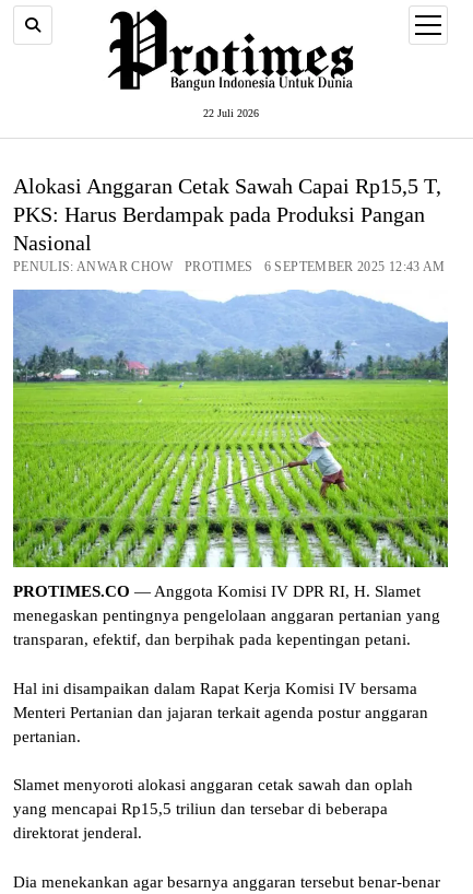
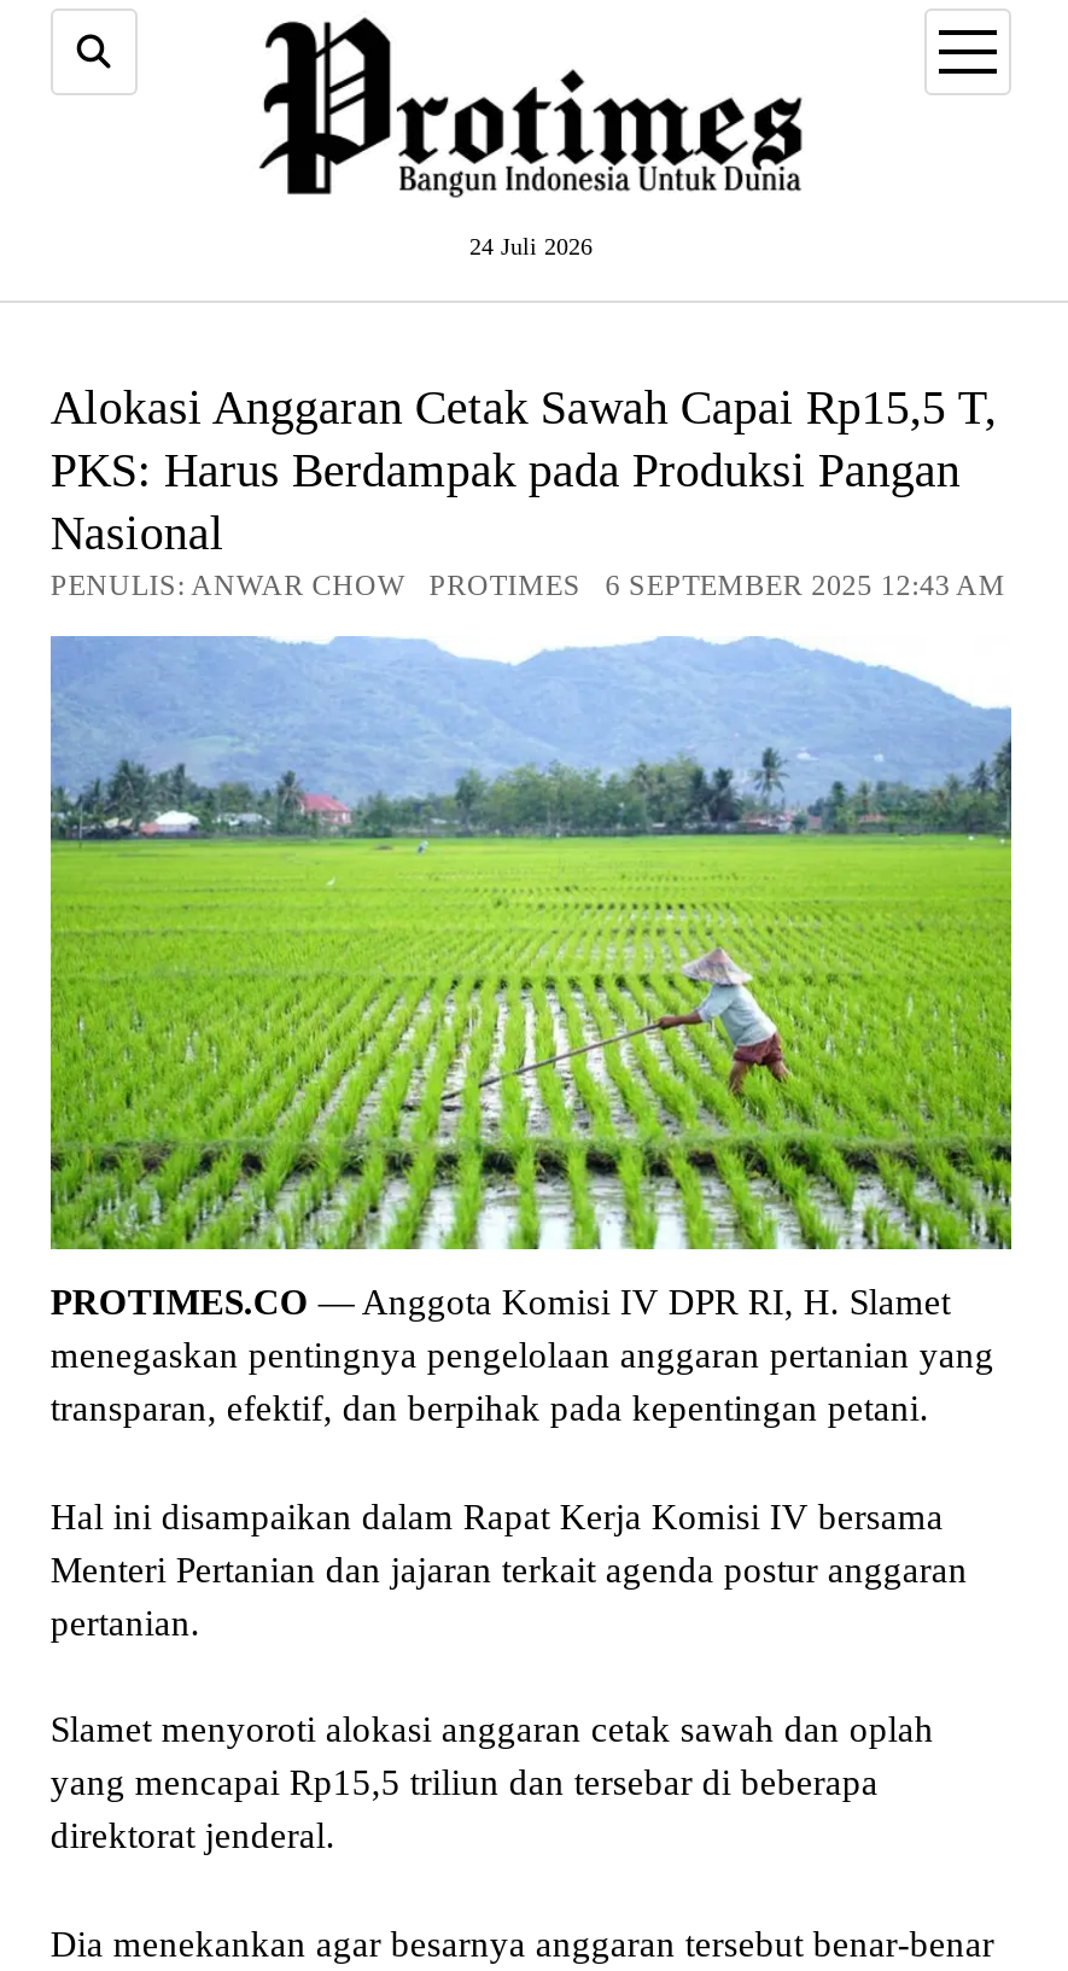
[203,108,258,120] 22 Juli 2026 -> [469,234,593,260] 24 Juli 2026

